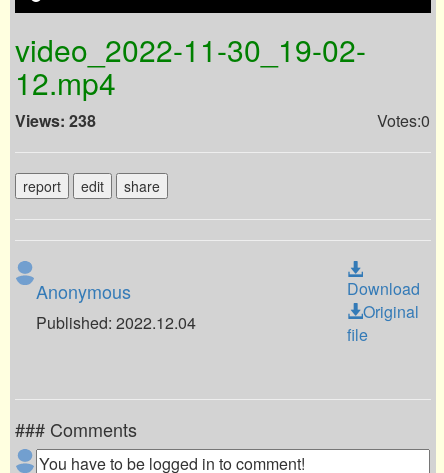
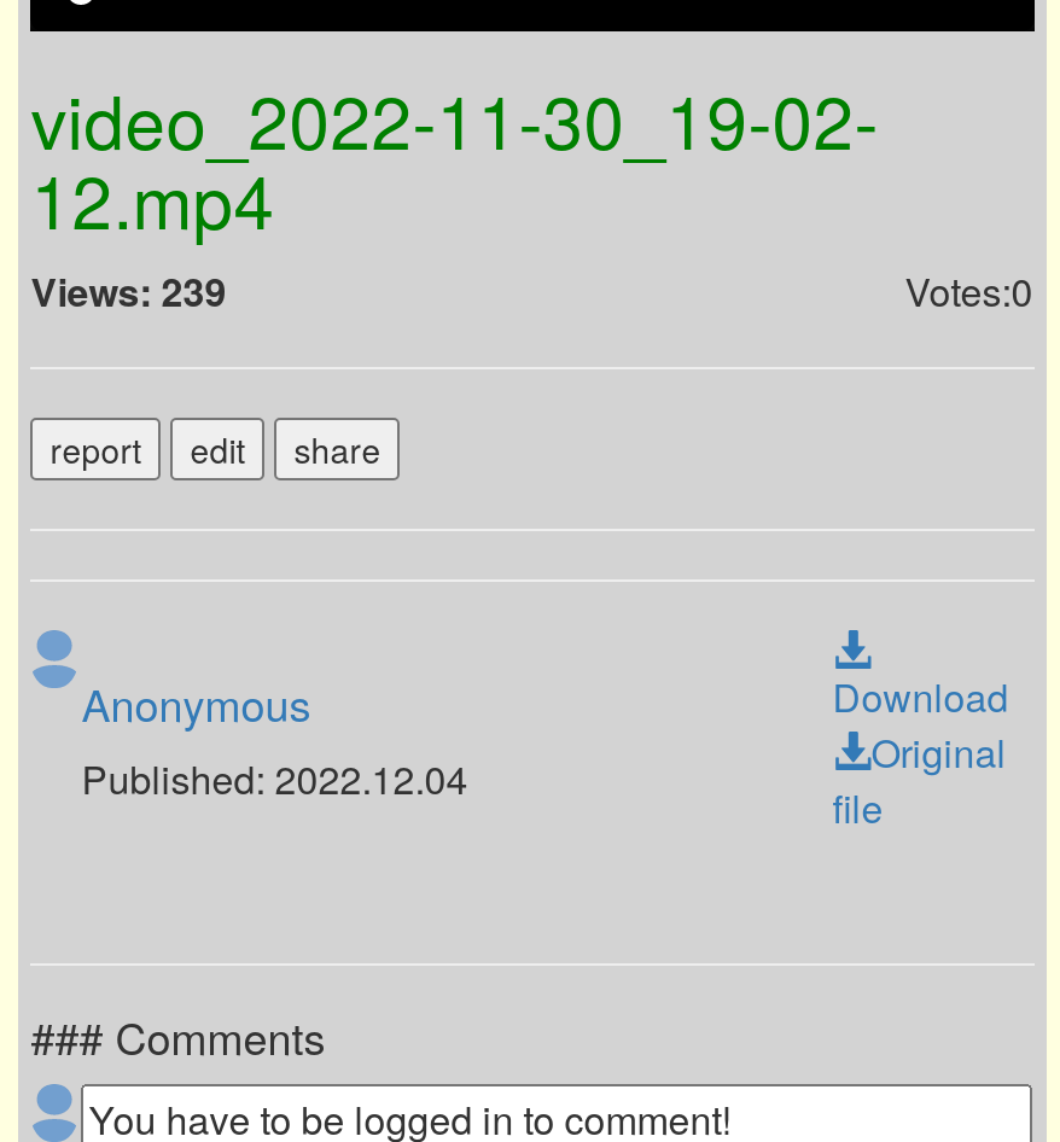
[15,108,96,131] Views: 238 -> [31,262,226,317] Views: 239

